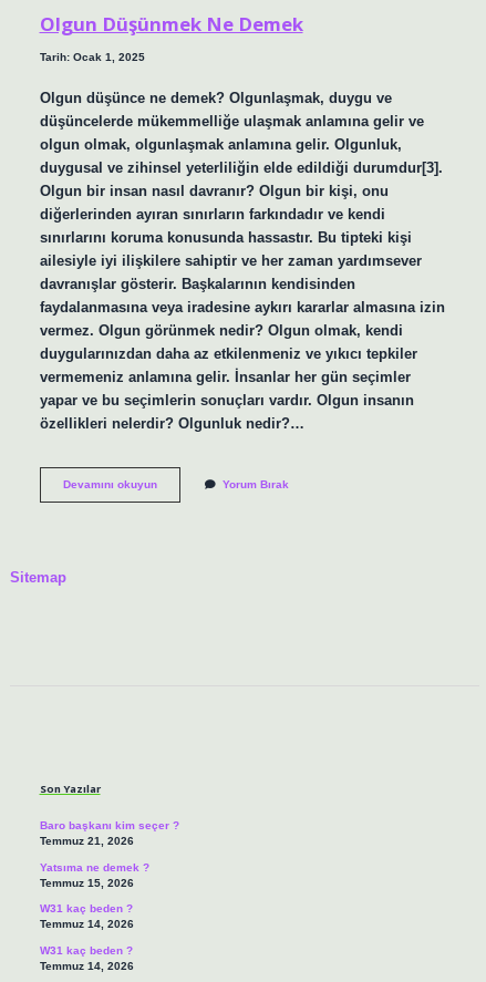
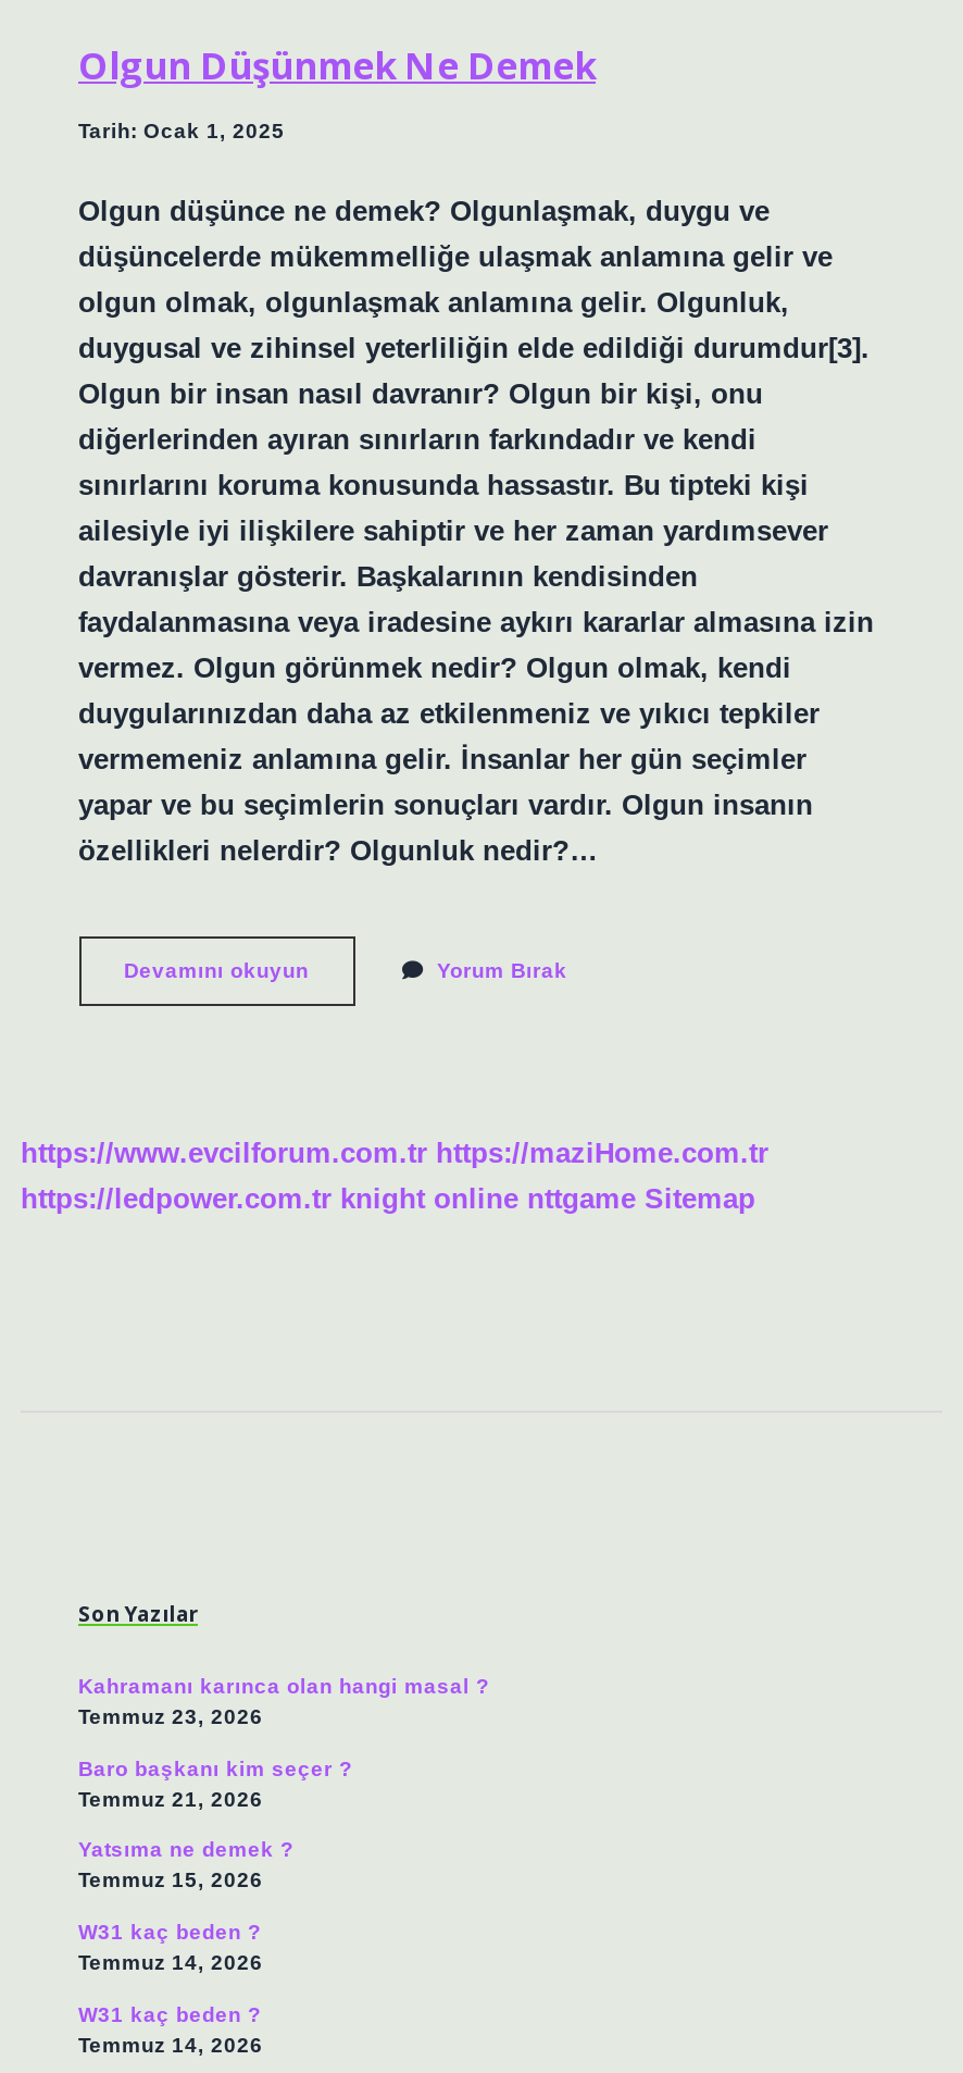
[10,569,66,586] Sitemap -> [21,1137,768,1216] https://www.evcilforum.com.tr https://maziHome.com.tr | https://ledpower.com.tr knight online nttgame Sitemap
none -> [78,1674,489,1729] Kahramanı karınca olan hangi masal ? | Temmuz 23, 2026

